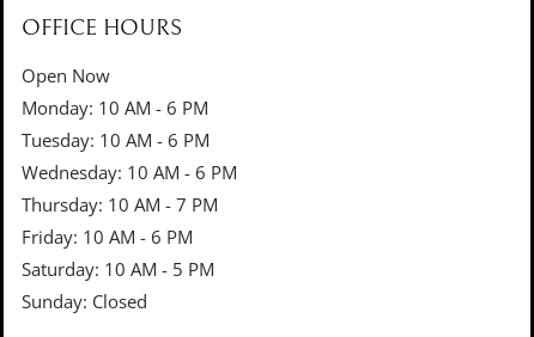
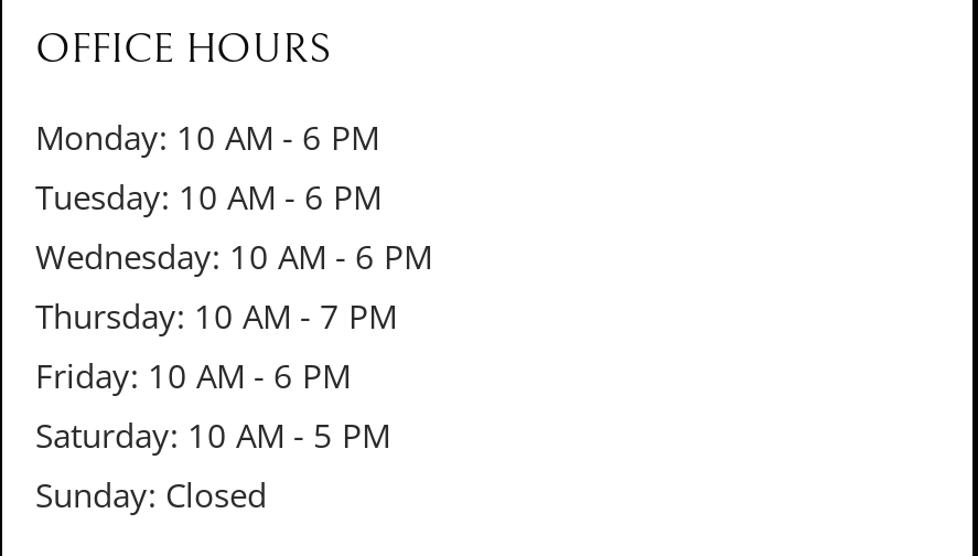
[22,63,110,87] Open Now -> none

